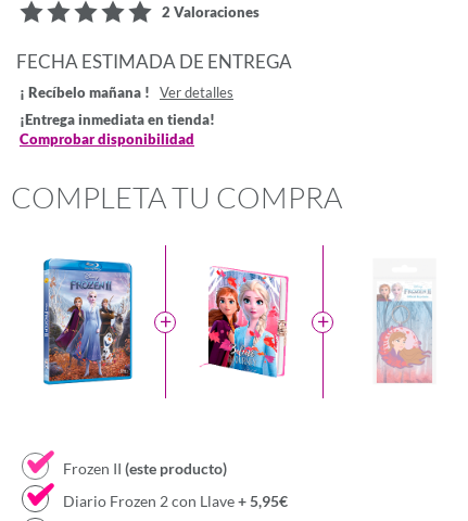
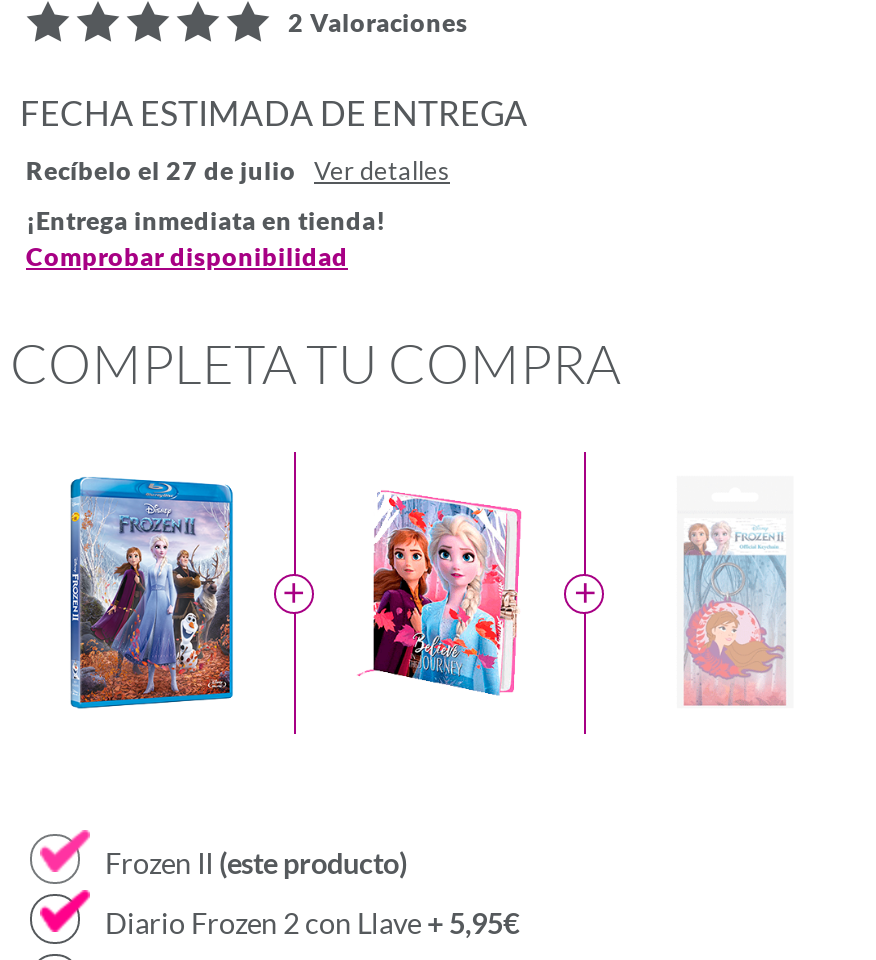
[20,85,233,101] ¡ Recíbelo mañana ! Ver detalles -> [26,156,450,186] Recíbelo el 27 de julio Ver detalles

